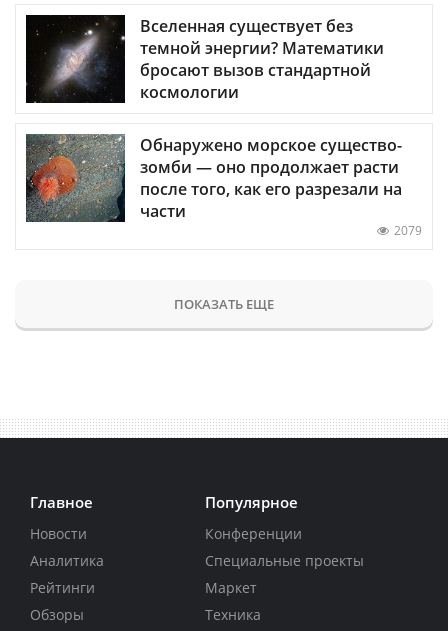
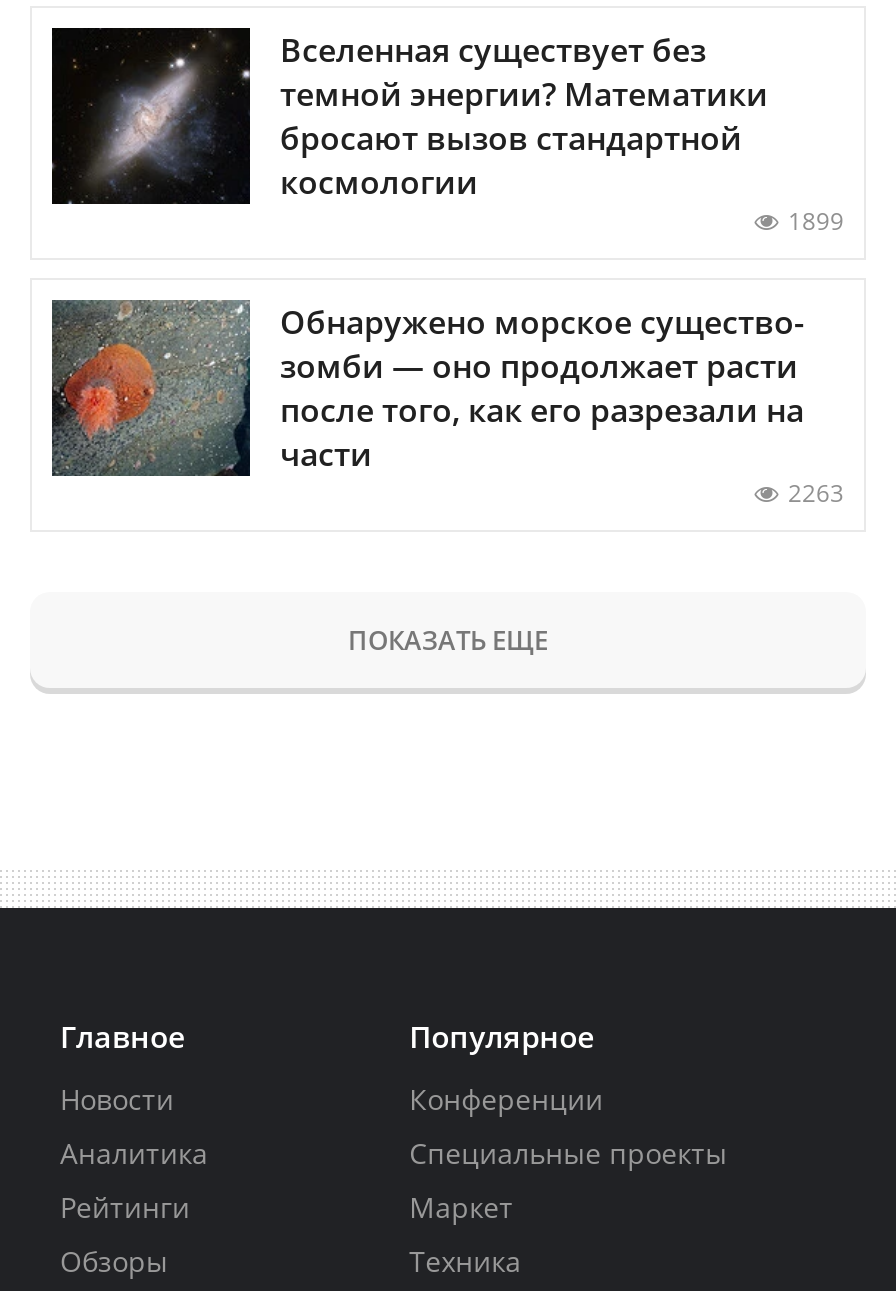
none -> [788,205,844,239] 1899
[394,222,422,239] 2079 -> [788,477,844,511] 2263

